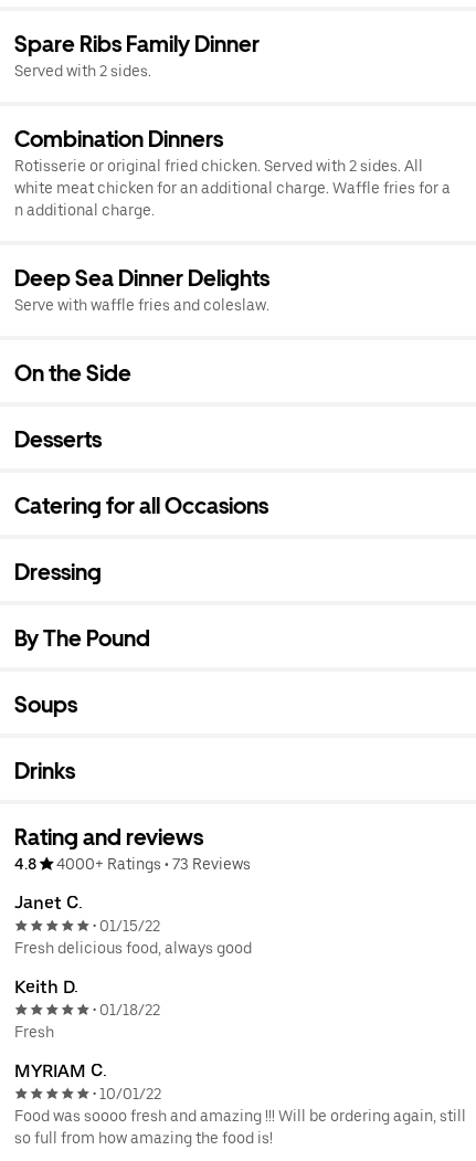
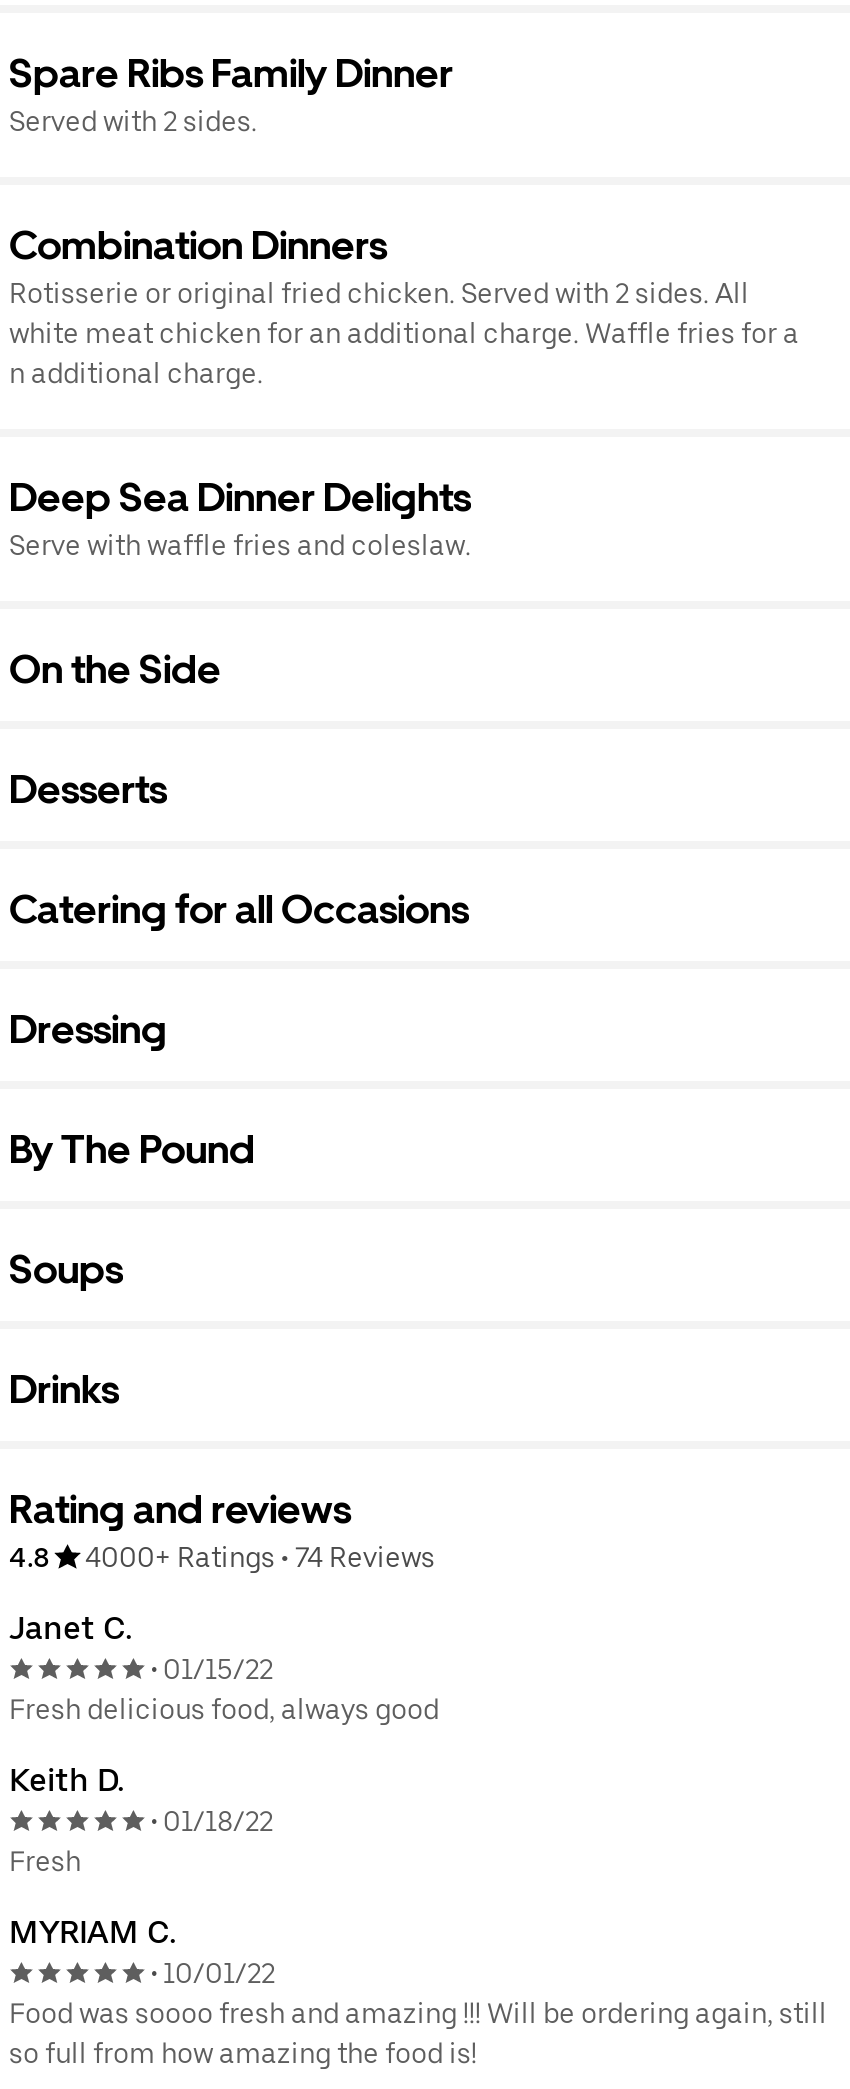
[56,855,251,872] 4000+ Ratings • 73 Reviews -> [85,1540,435,1572] 4000+ Ratings • 74 Reviews

